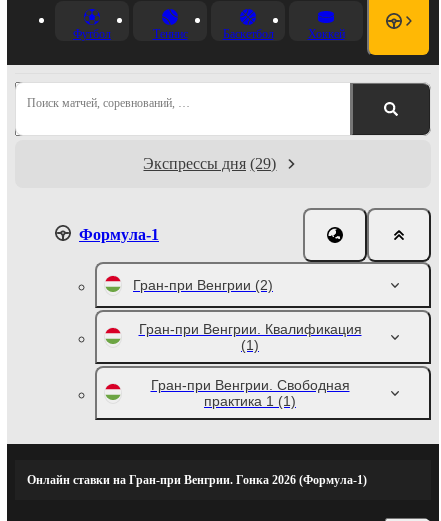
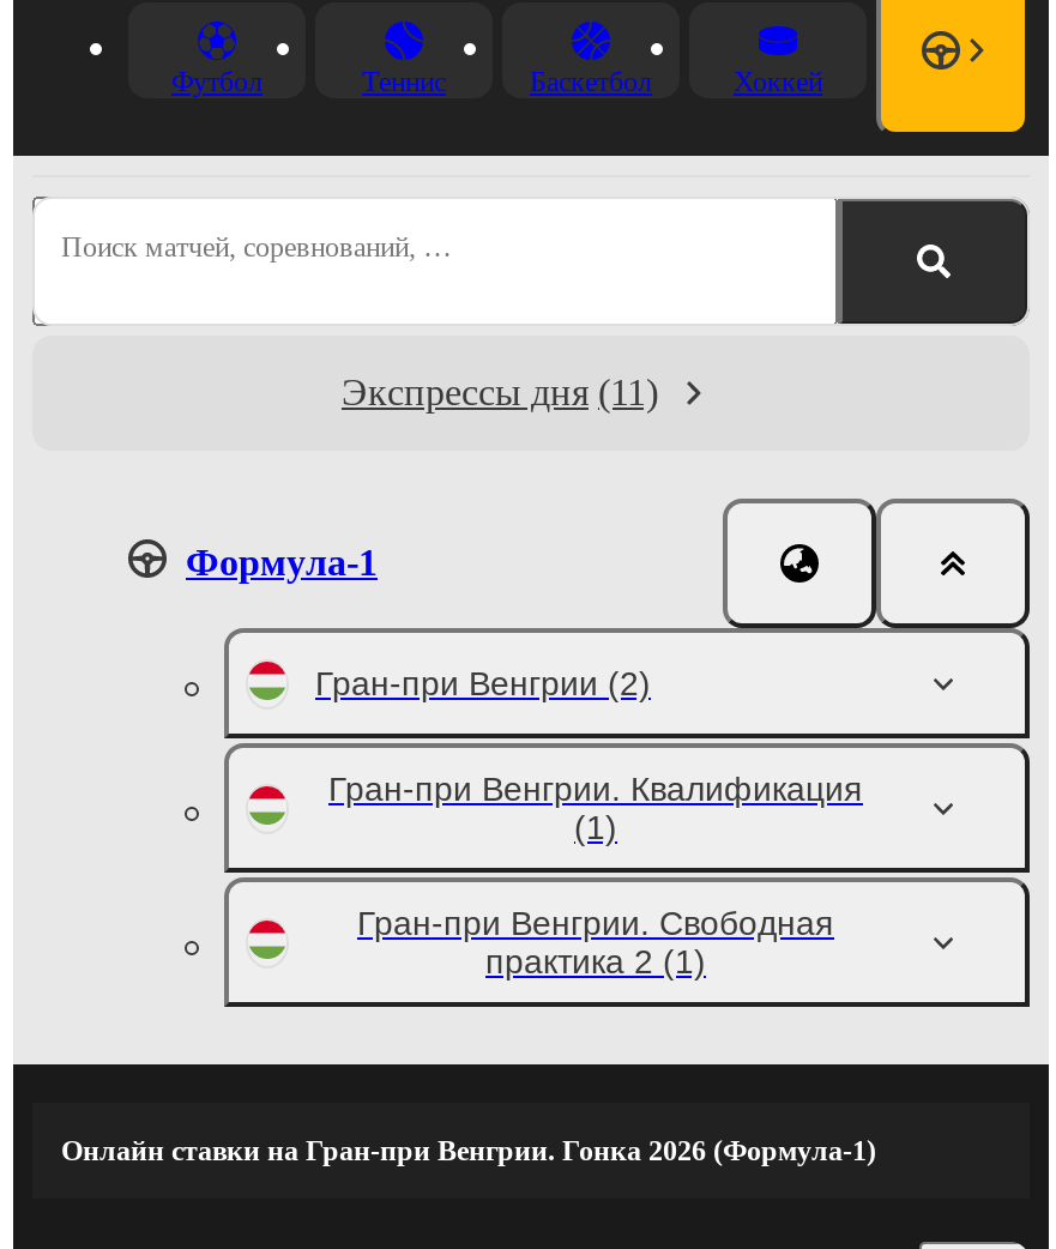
[143,155,276,172] Экспрессы дня (29) -> [342,372,658,412] Экспрессы дня (11)
[204,393,296,409] практика 1 (1) -> [485,942,706,981] практика 2 (1)

